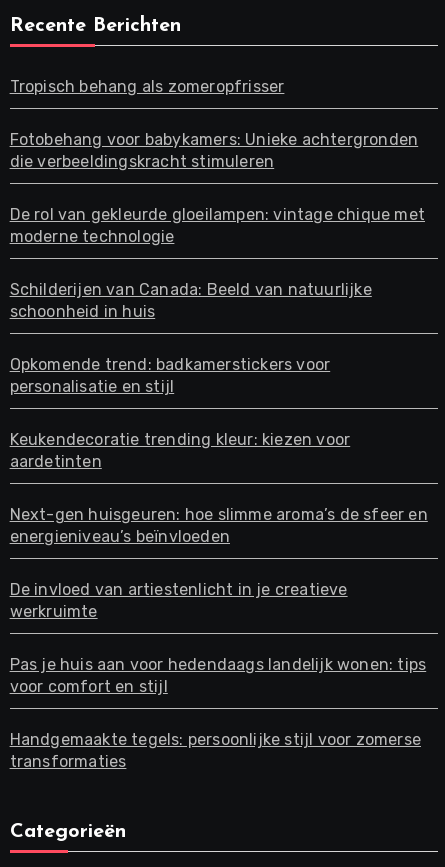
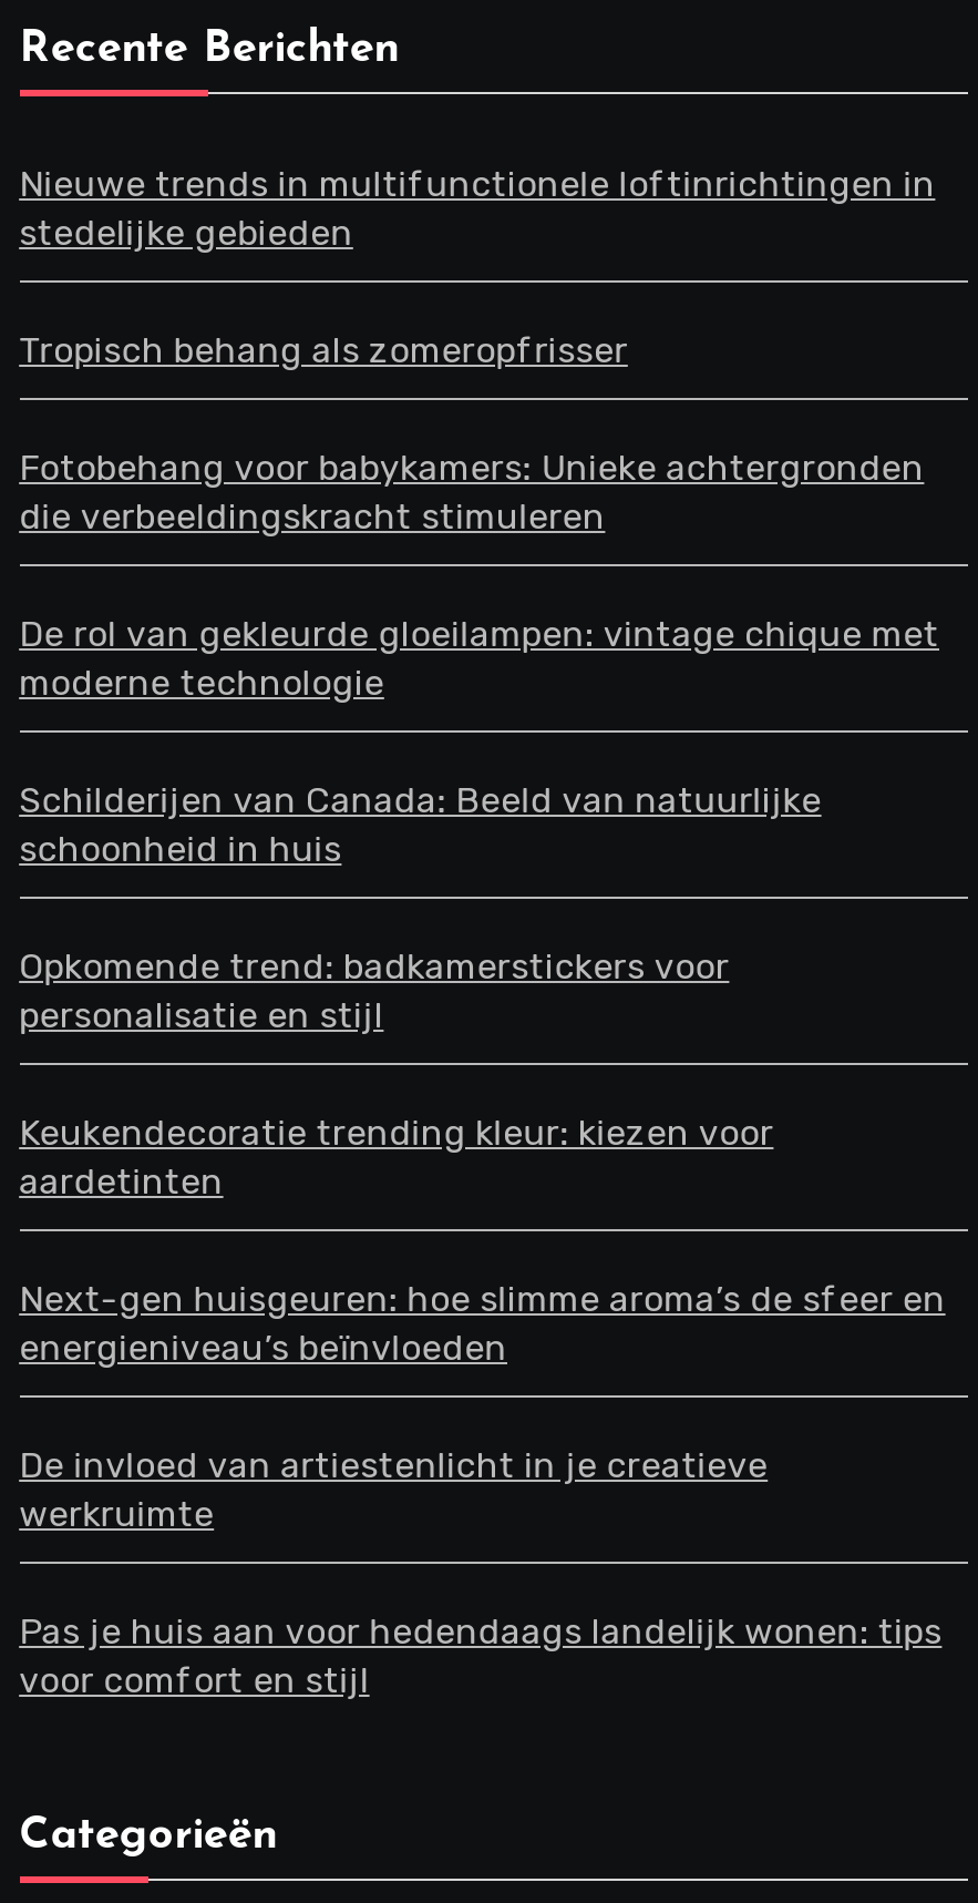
none -> [19,162,935,253] Nieuwe trends in multifunctionele loftinrichtingen in | stedelijke gebieden
moved [10,77,428,696] -> [19,329,945,1701]: Tropisch behang als zomeropfrisser | Fotobehang voor babykamers: Unieke achtergronden | die verbeeldingskracht stimuleren | ... | Pas je huis aan voor hedendaags landelijk wonen: tips | voor comfort en stijl
[10,730,421,771] Handgemaakte tegels: persoonlijke stijl voor zomerse | transformaties -> none

